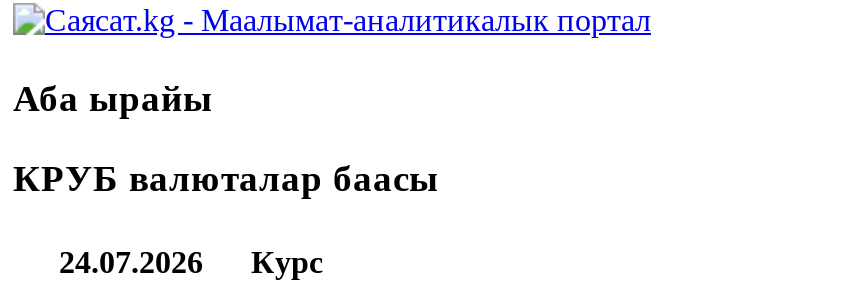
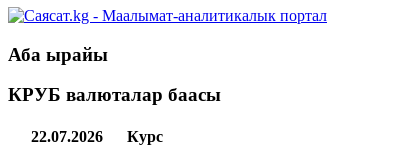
[59,245,323,279] 24.07.2026 Курс -> [31,128,163,145] 22.07.2026 Курс

